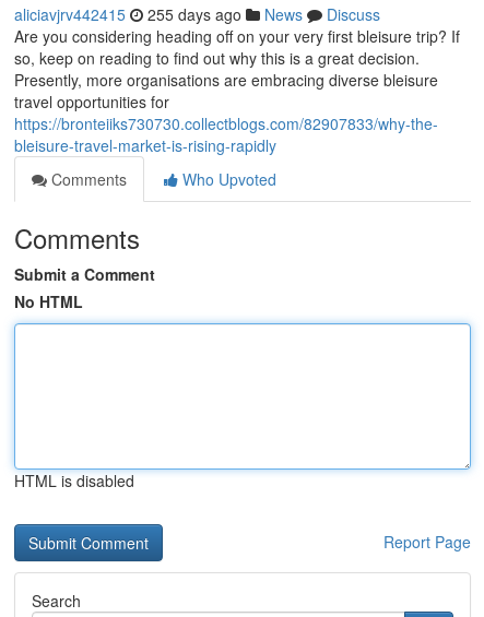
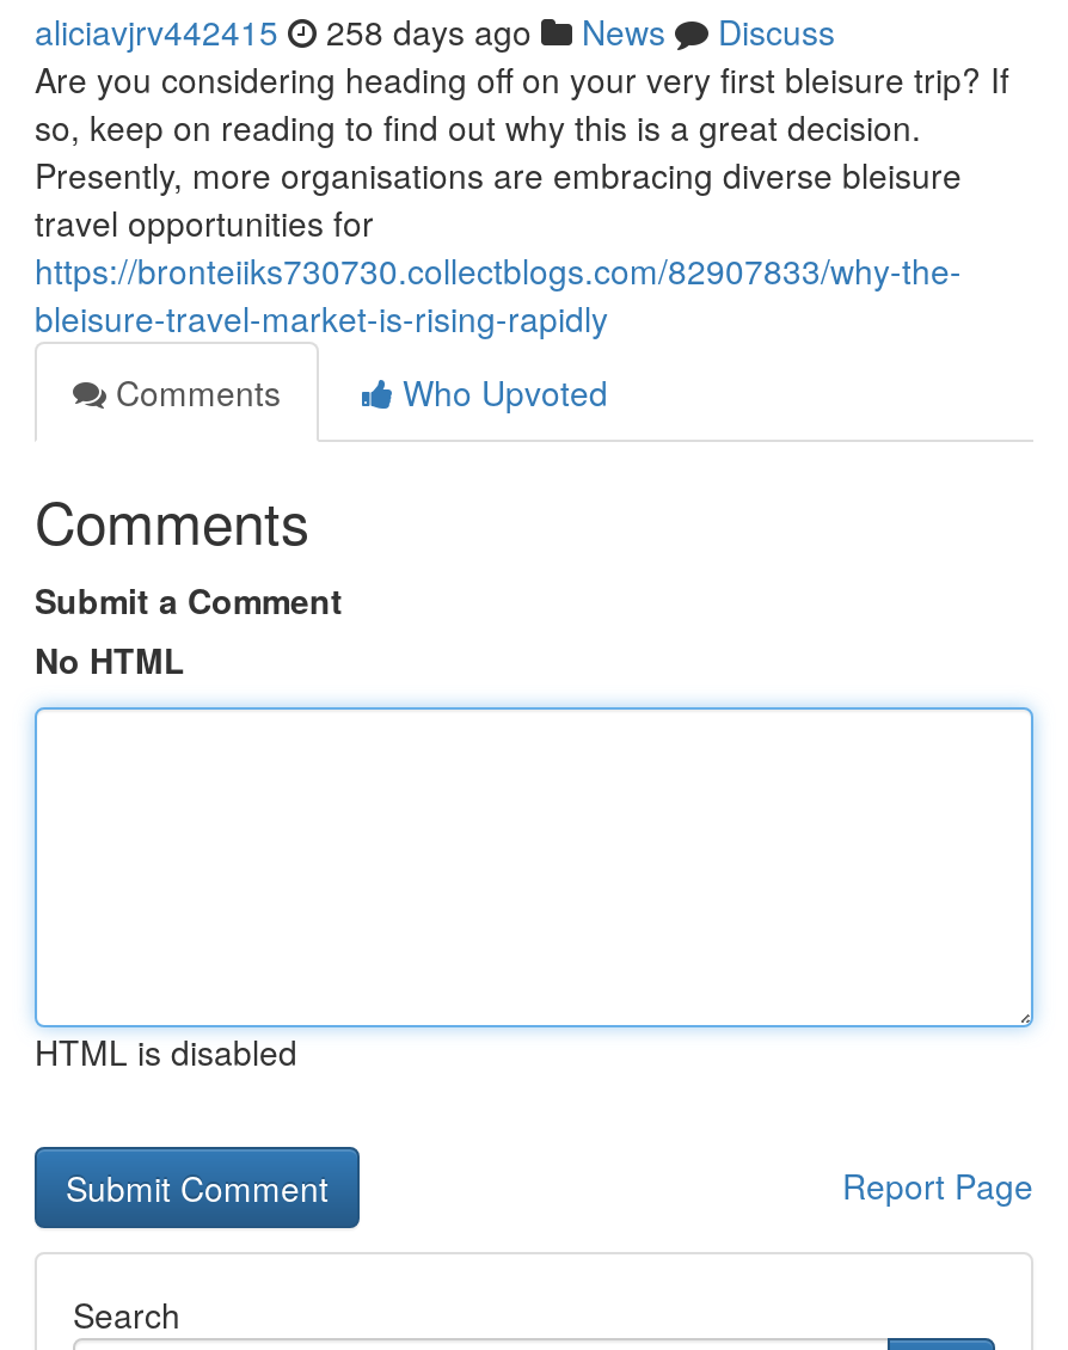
[14,3,380,25] aliciavjrv442415 255 days ago News Discuss -> [35,7,835,55] aliciavjrv442415 258 days ago News Discuss

